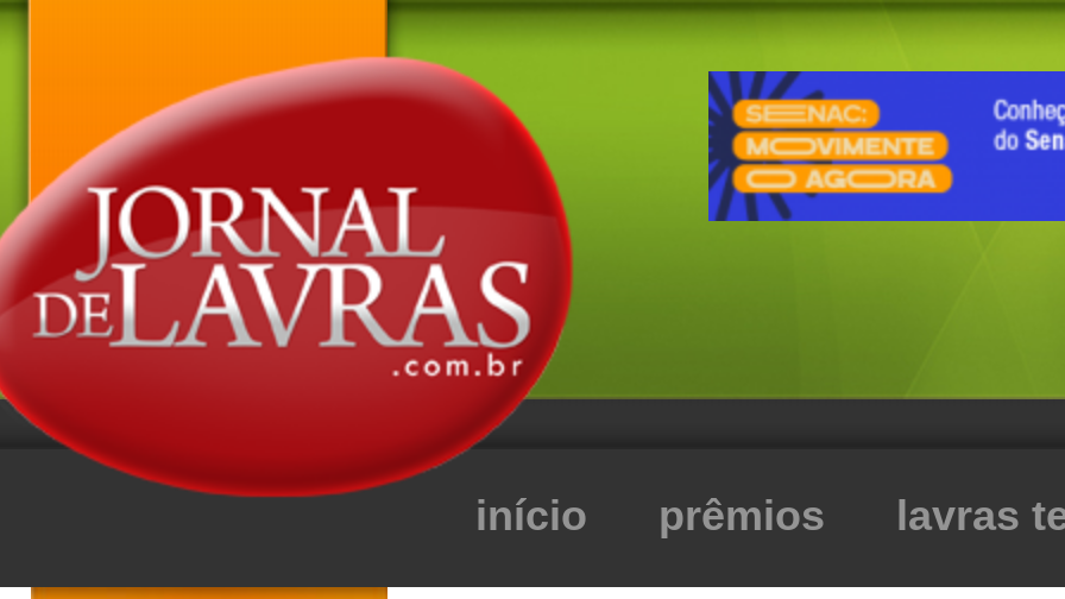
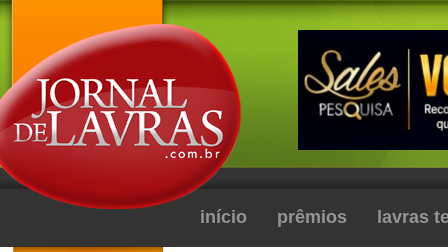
[706,69,1058,357] [image] -> [297,29,445,151] [image]

